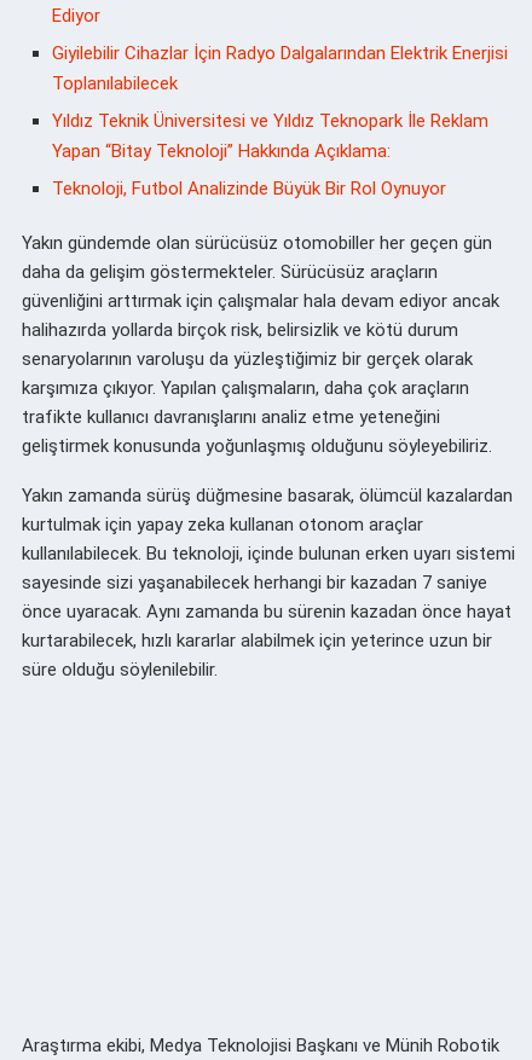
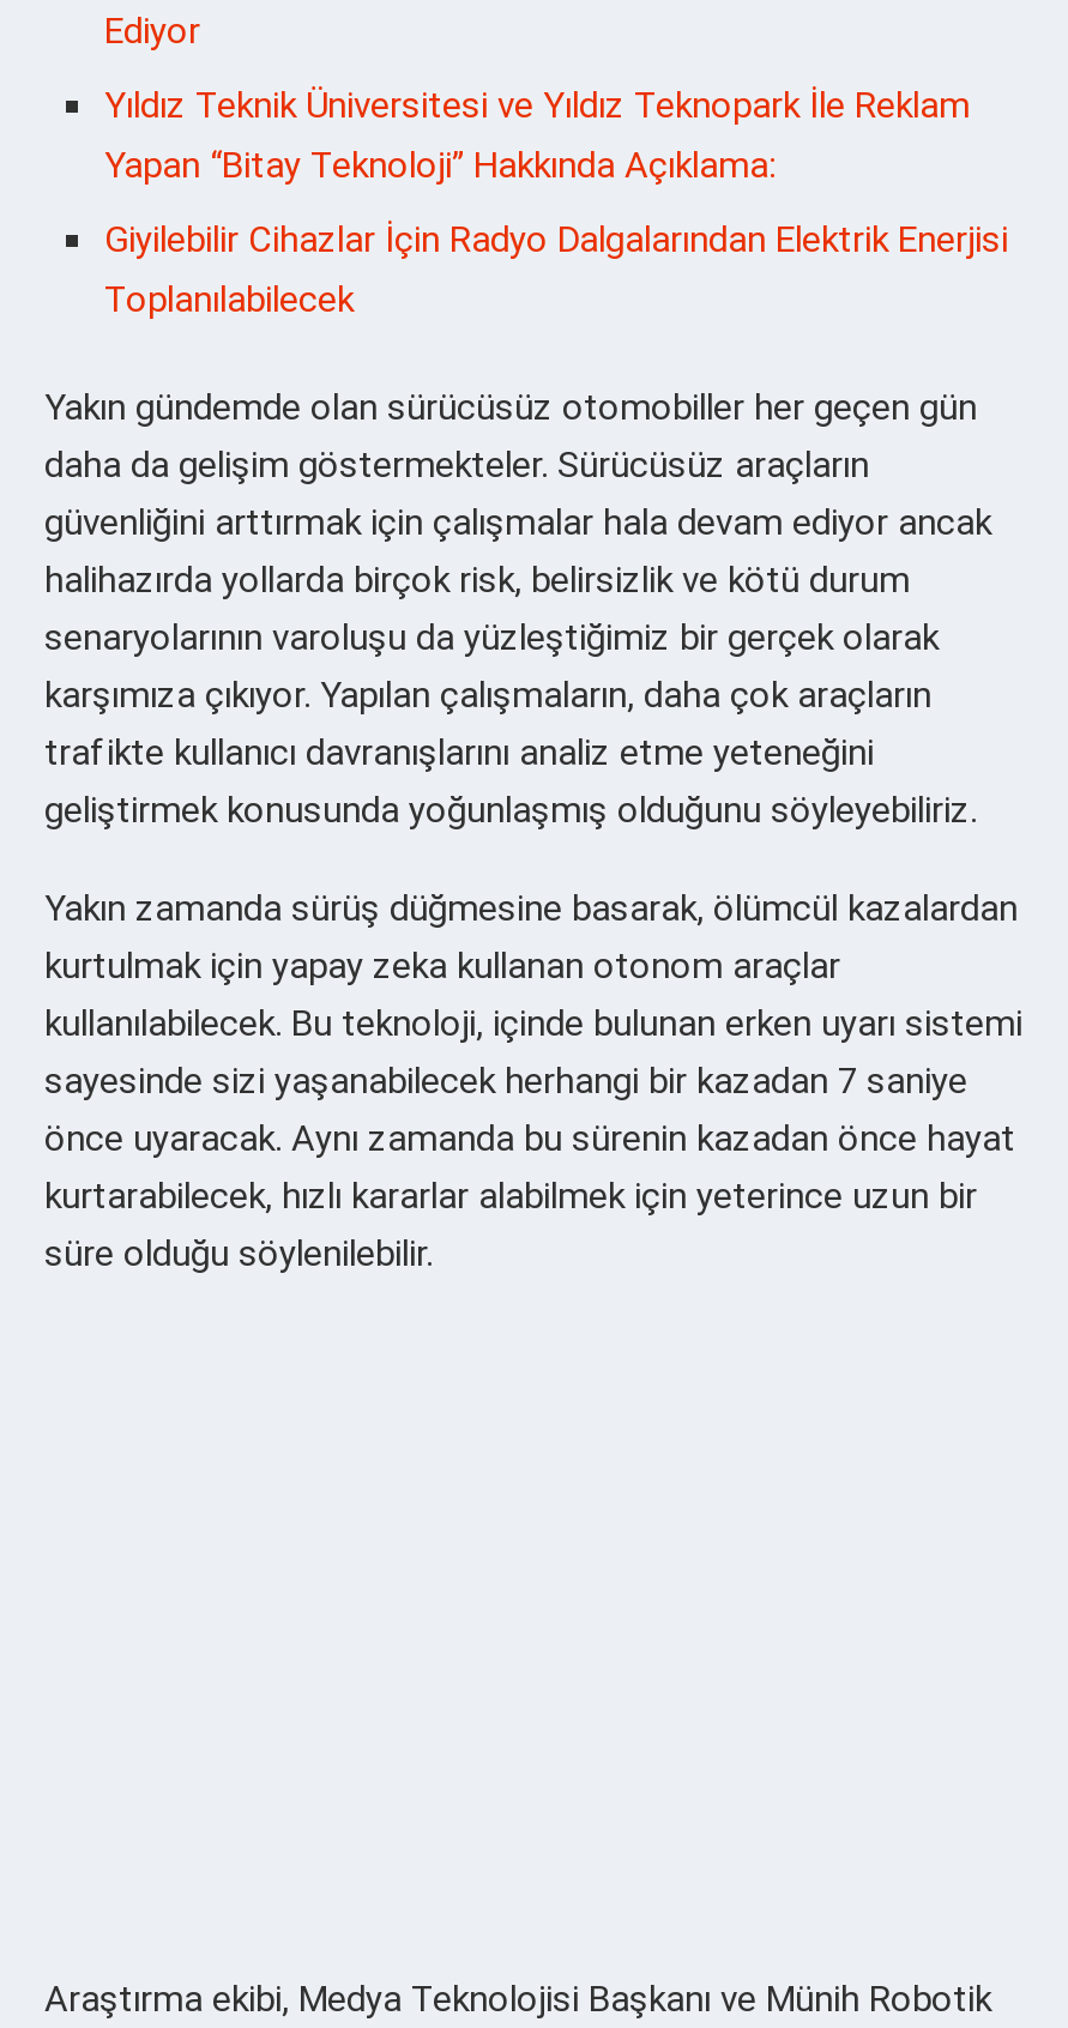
moved [52,42,508,94] -> [104,217,1008,320]: Giyilebilir Cihazlar İçin Radyo Dalgalarından Elektrik Enerjisi | Toplanılabilecek
moved [52,110,488,161] -> [104,83,970,186]: Yıldız Teknik Üniversitesi ve Yıldız Teknopark İle Reklam | Yapan “Bitay Teknoloji” Hakkında Açıklama:
[52,177,446,199] Teknoloji, Futbol Analizinde Büyük Bir Rol Oynuyor -> none

